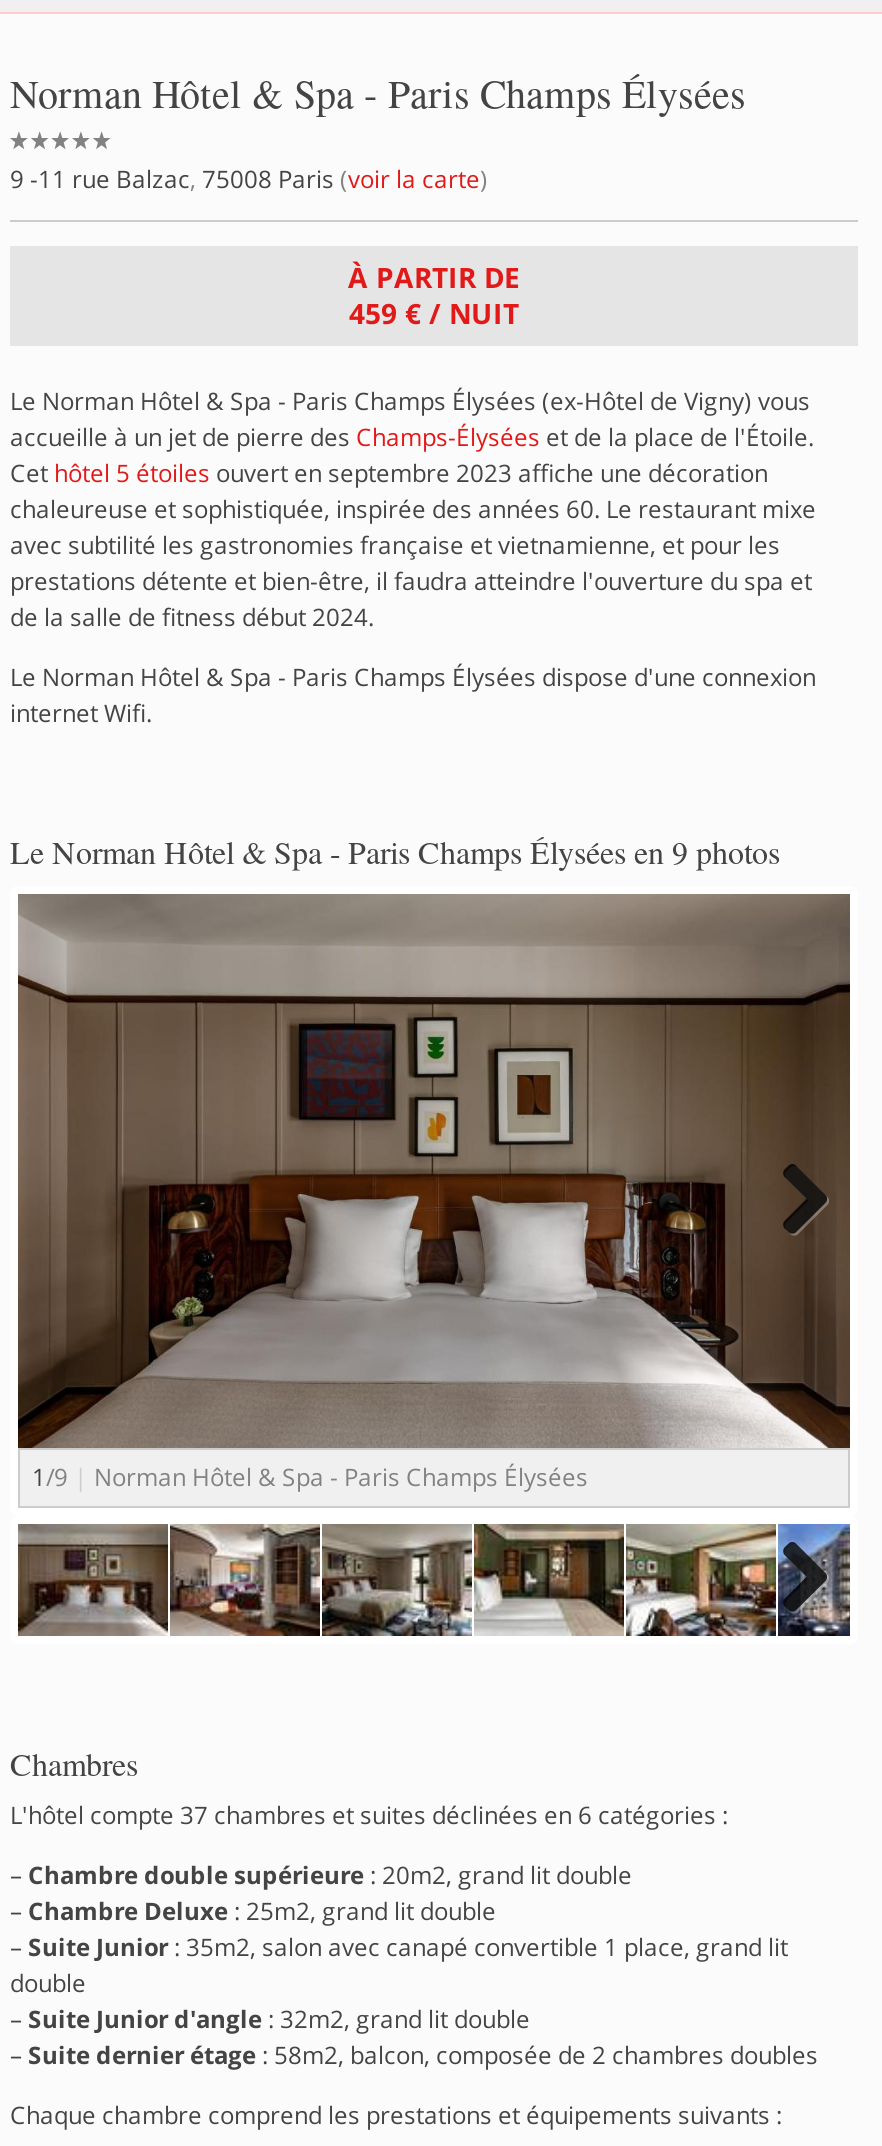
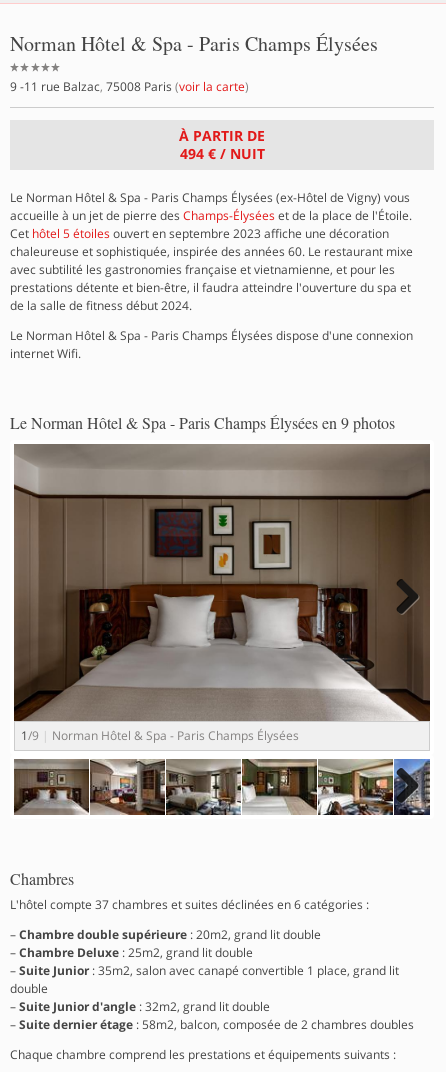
[349,294,519,332] 459 €/ NUIT -> [179,144,264,163] 494 €/ NUIT

